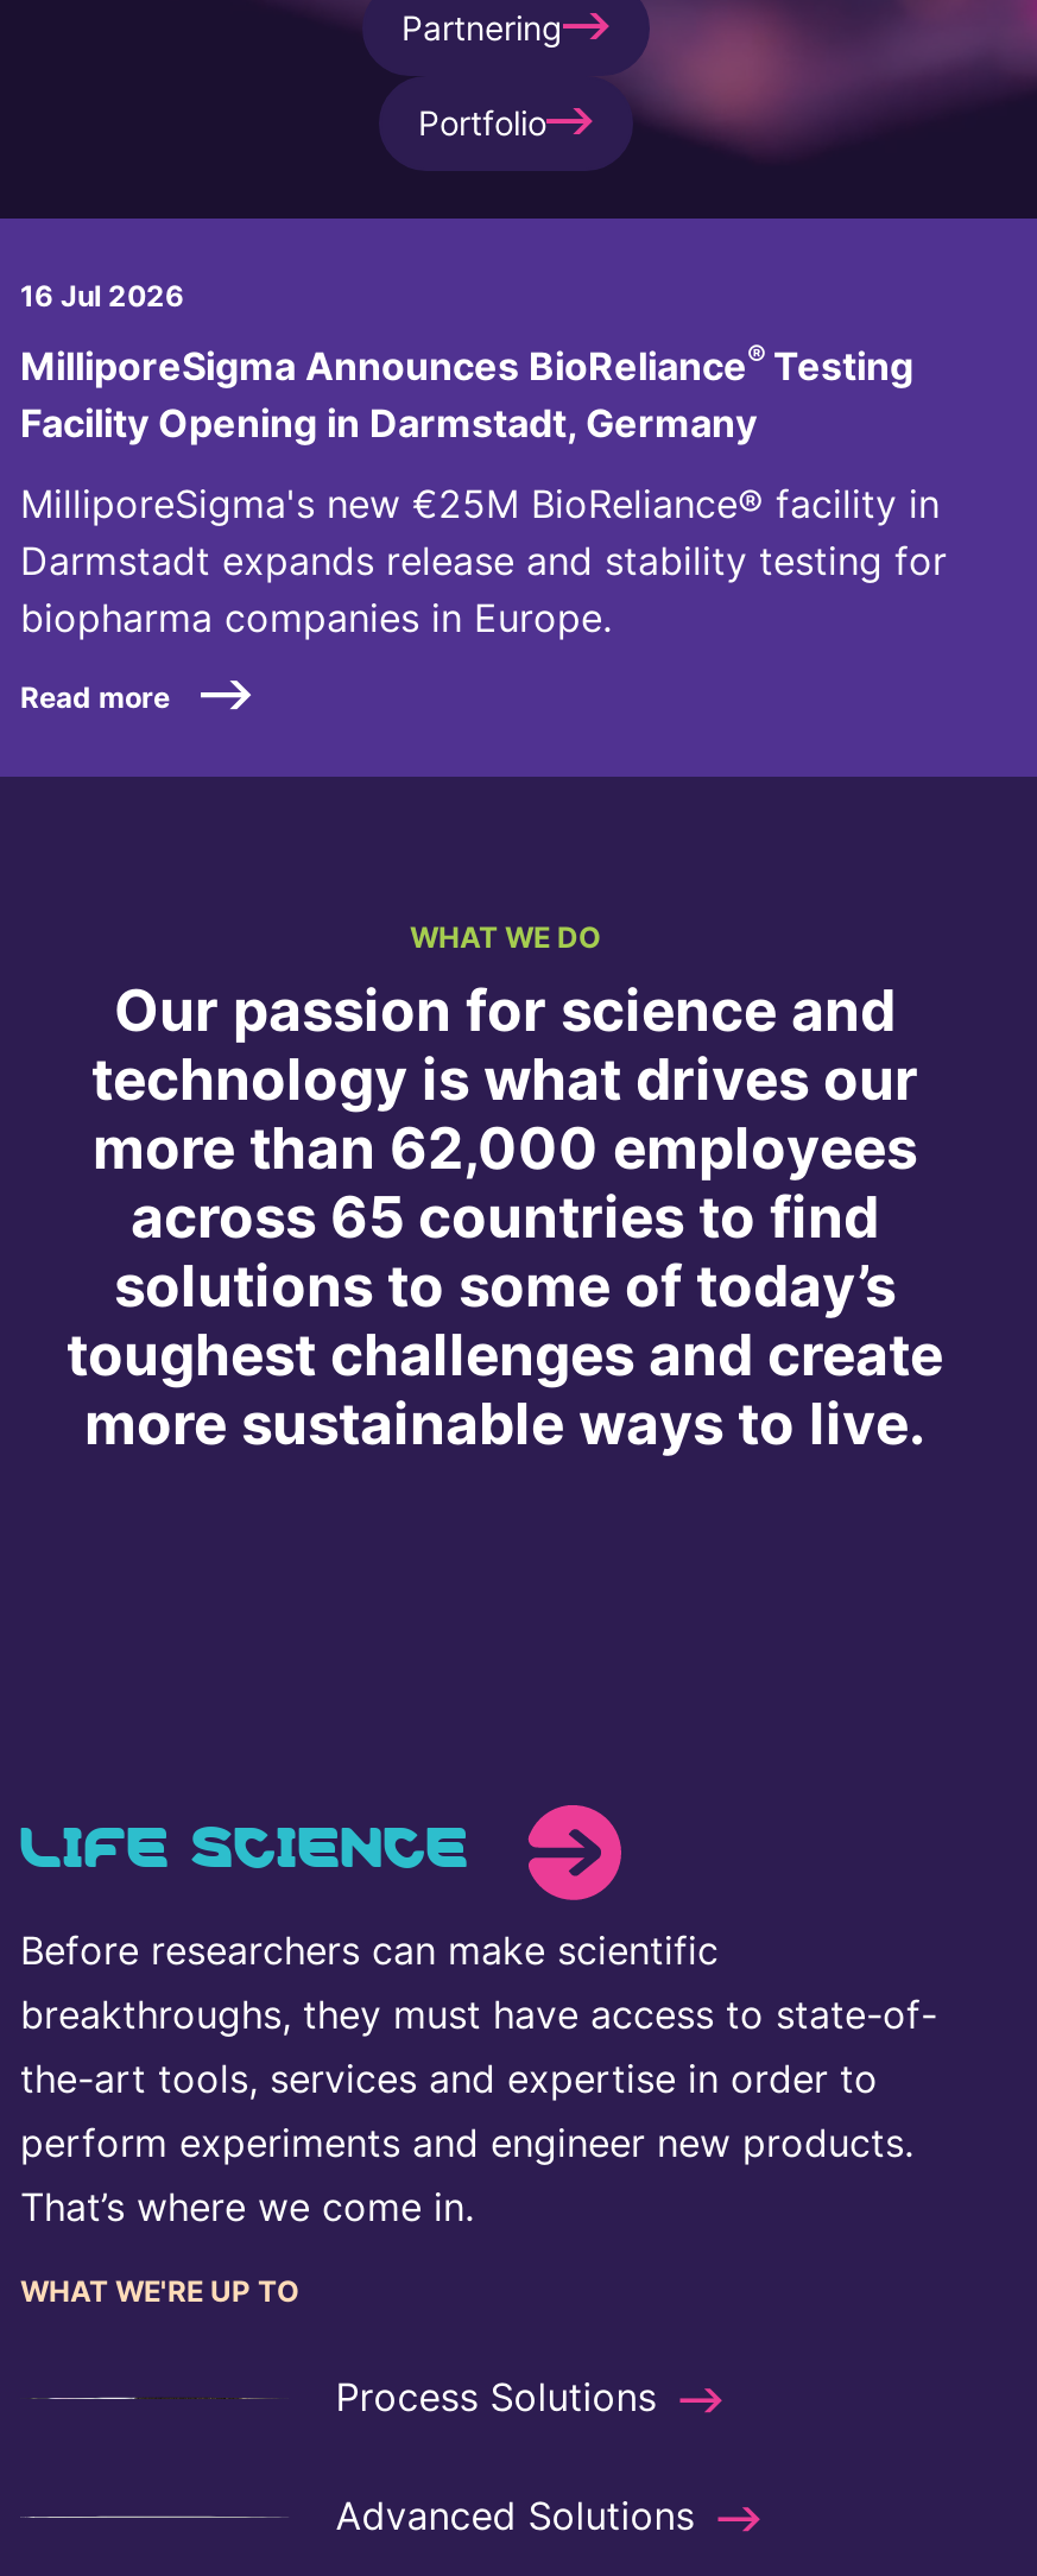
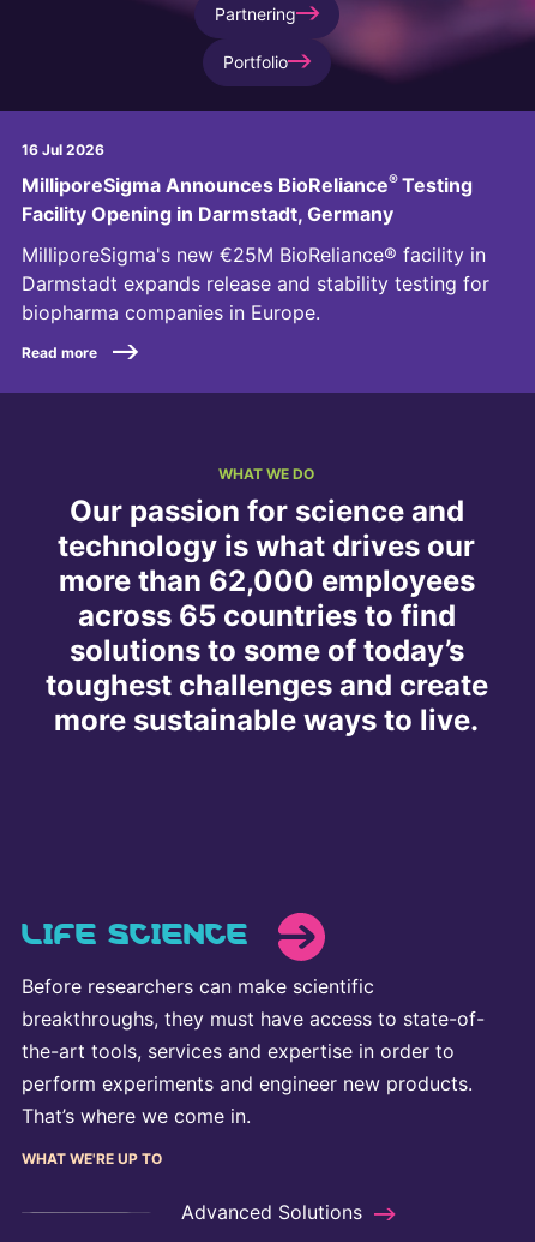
[335,2373,668,2420] Process Solutions -> none

